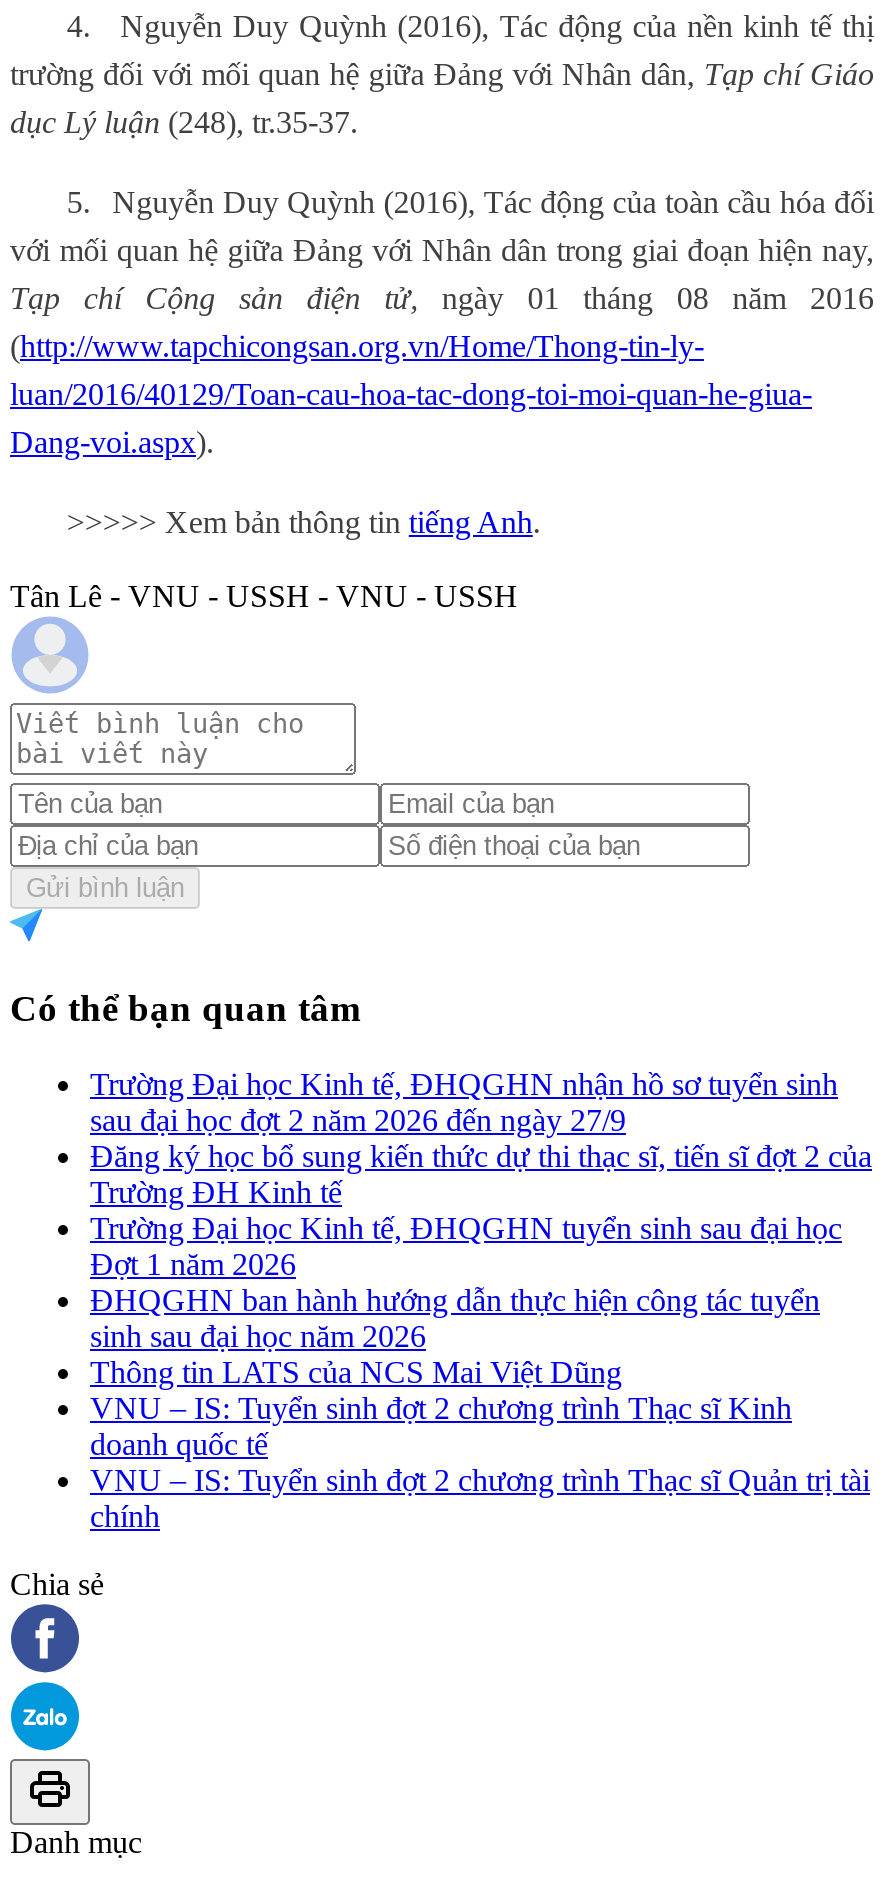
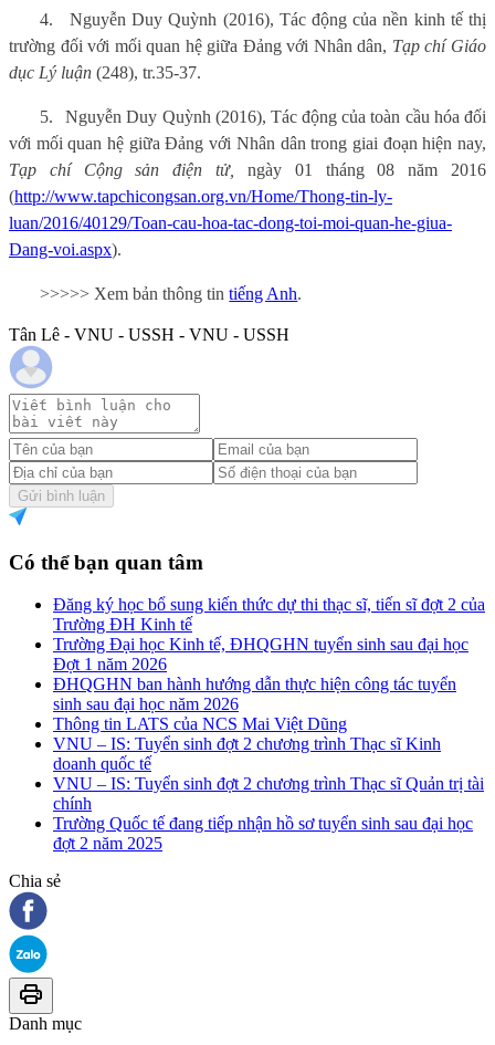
[90,1067,838,1137] Trường Đại học Kinh tế, ĐHQGHN nhận hồ sơ tuyển sinh | sau đại học đợt 2 năm 2026 đến ngày 27/9 -> none
moved [90,1139,872,1533] -> [53,595,485,813]: Đăng ký học bổ sung kiến thức dự thi thạc sĩ, tiến sĩ đợt 2 của | Trường ĐH Kinh tế | Trường Đại học Kinh tế, ĐHQGHN tuyển sinh sau đại học | ... | VNU – IS: Tuyển sinh đợt 2 chương trình Thạc sĩ Quản trị tài | chính
none -> [53,814,473,853] Trường Quốc tế đang tiếp nhận hồ sơ tuyển sinh sau đại học | đợt 2 năm 2025

